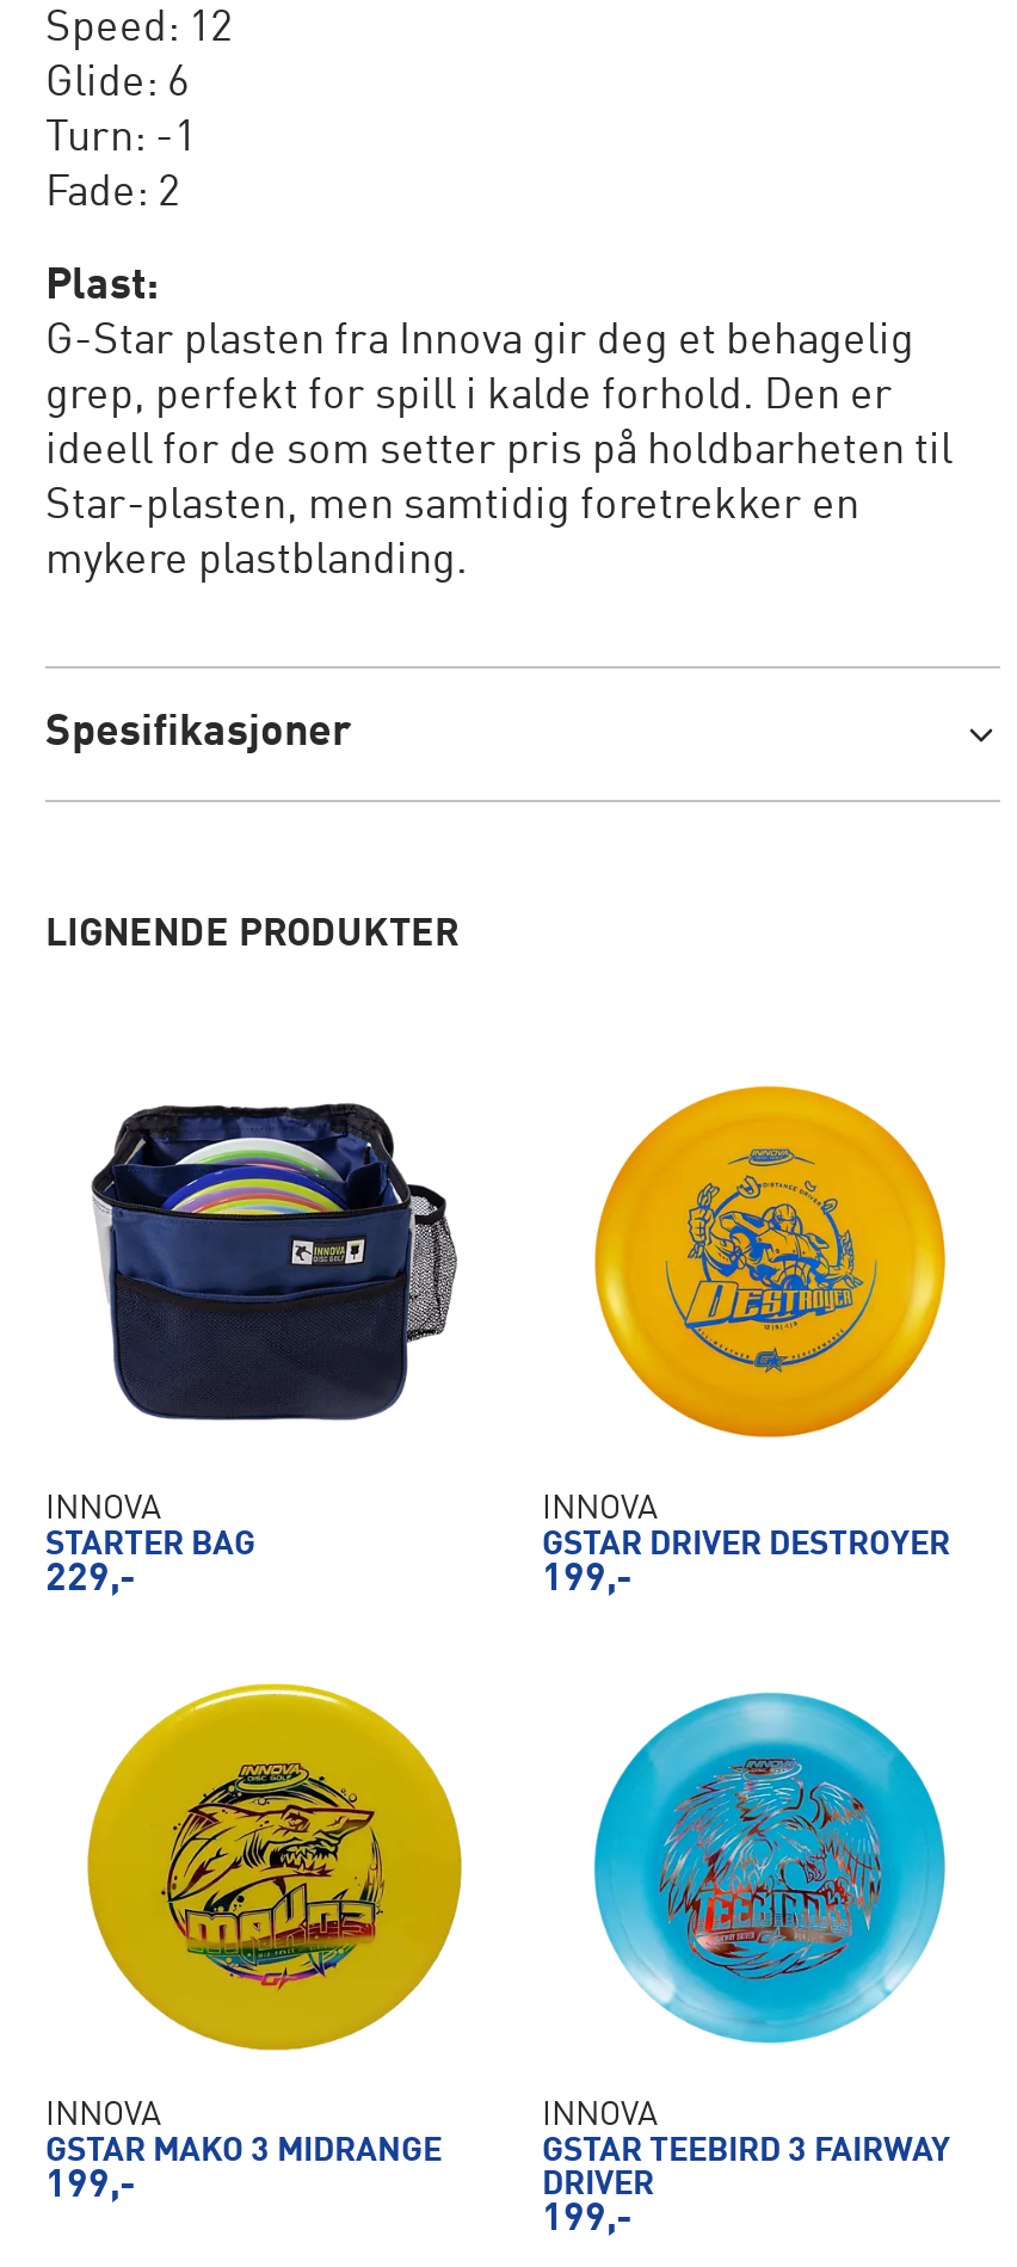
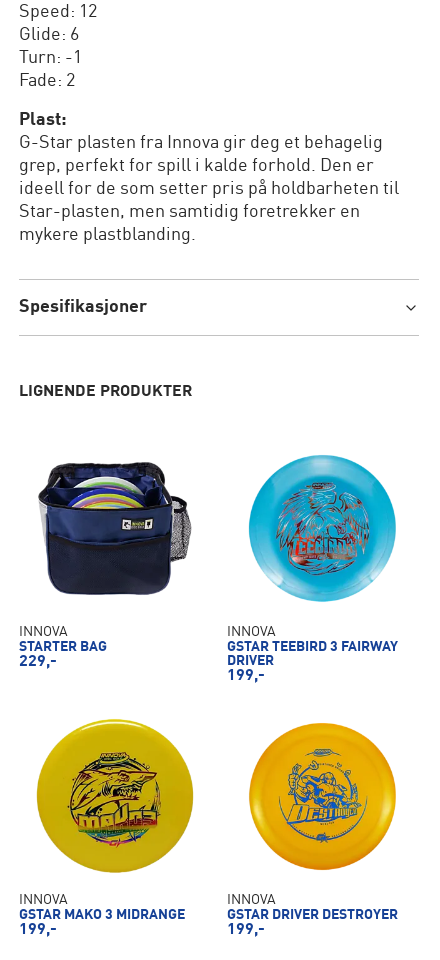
moved [542,1084,950,1561] -> [227,722,398,922]: [image] | GSTAR DRIVER DESTROYER
moved [542,1690,950,2201] -> [227,454,398,668]: [image] | GSTAR TEEBIRD 3 FAIRWAY | DRIVER

